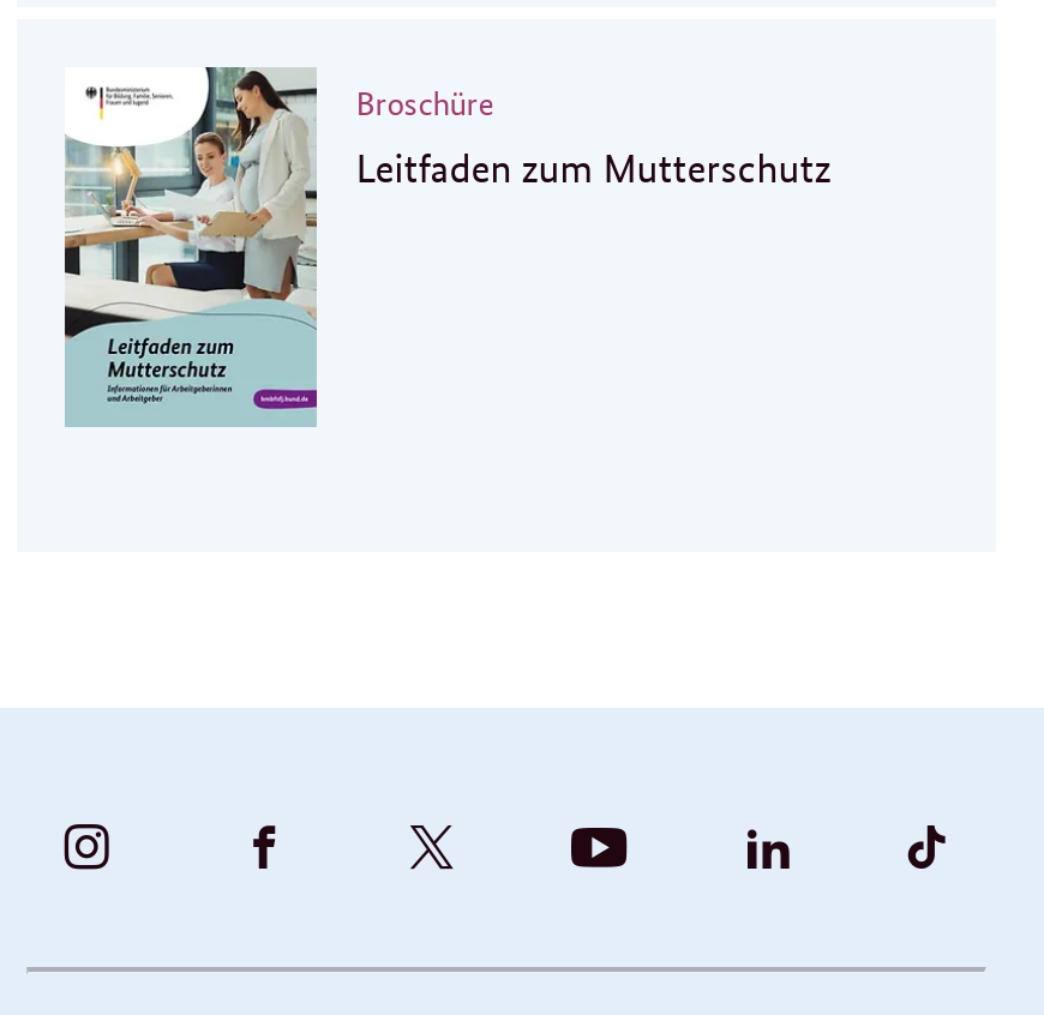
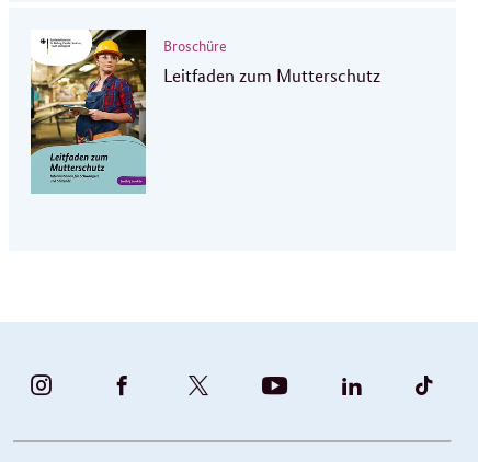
[62,65,319,338] [image] -> [30,28,147,153] [image]

